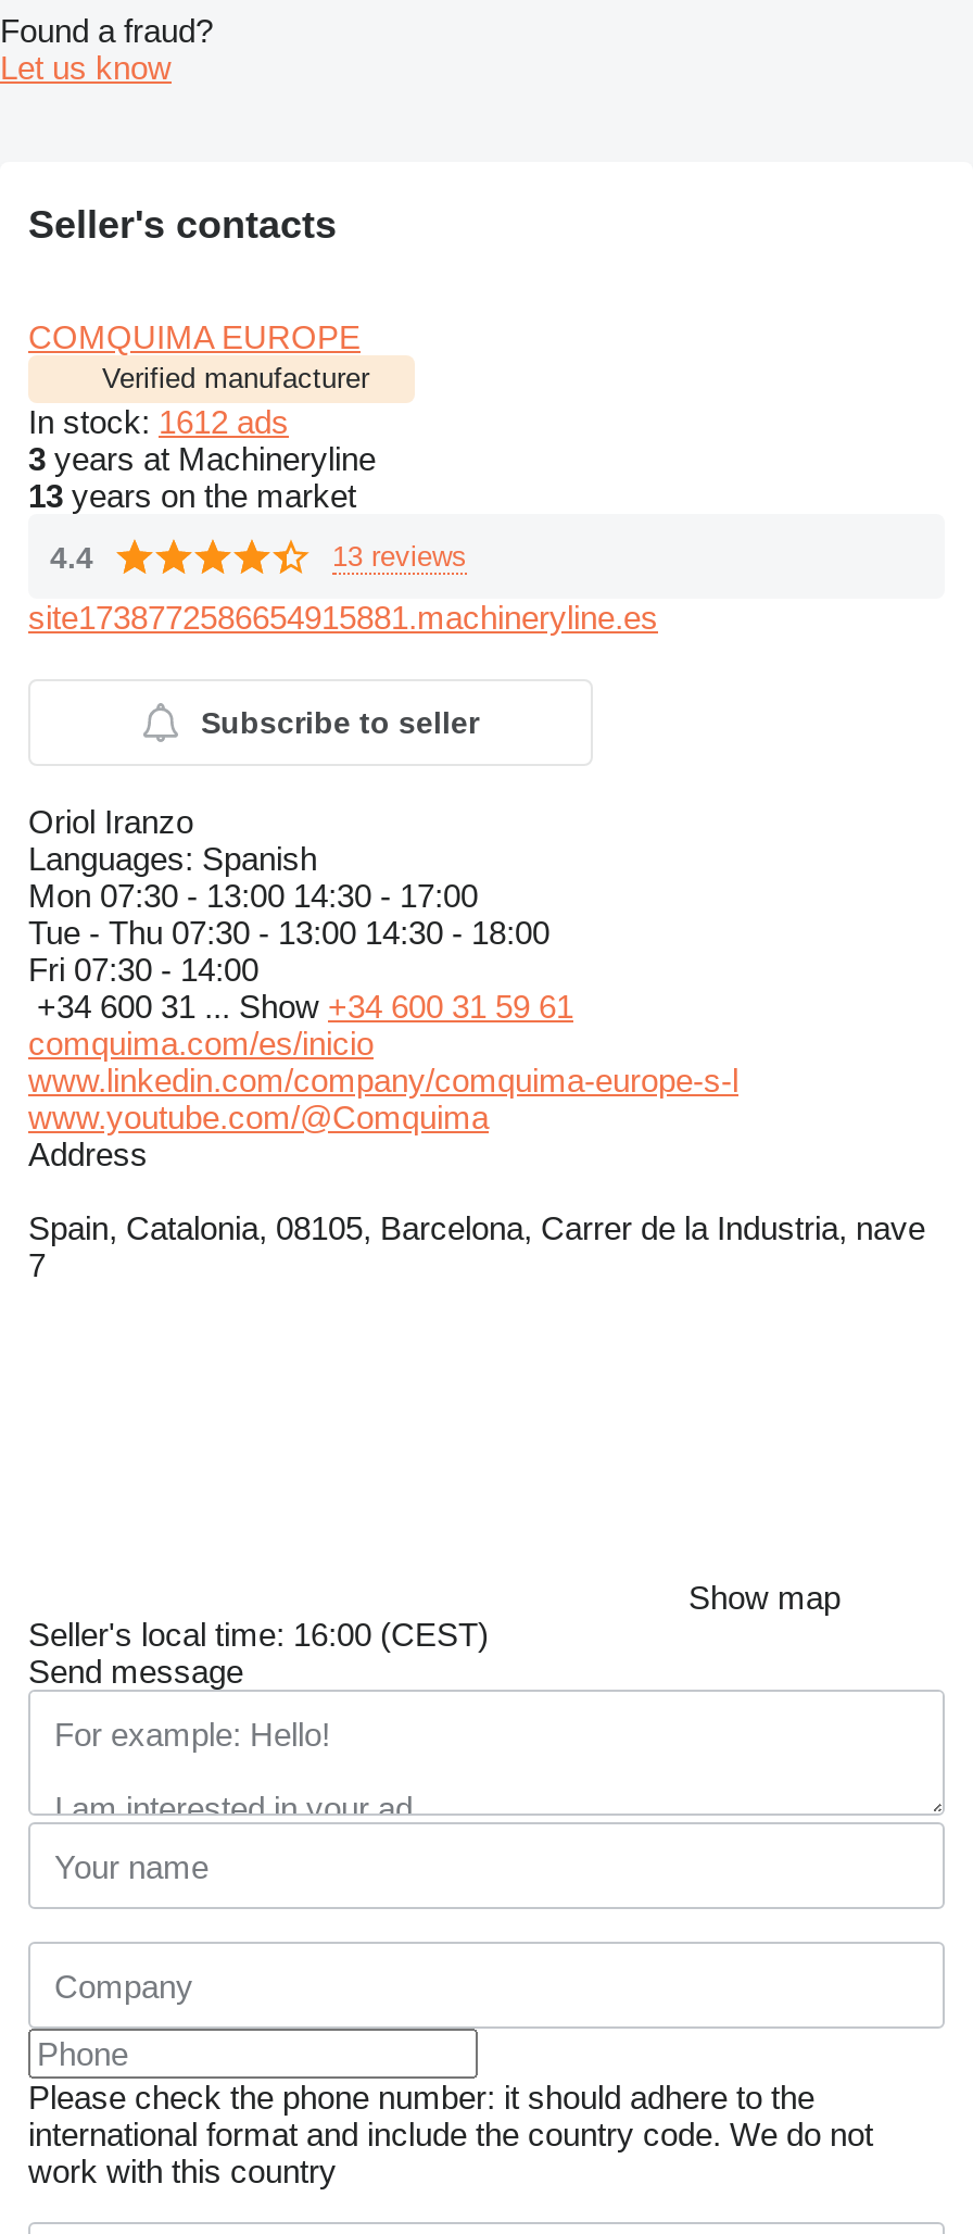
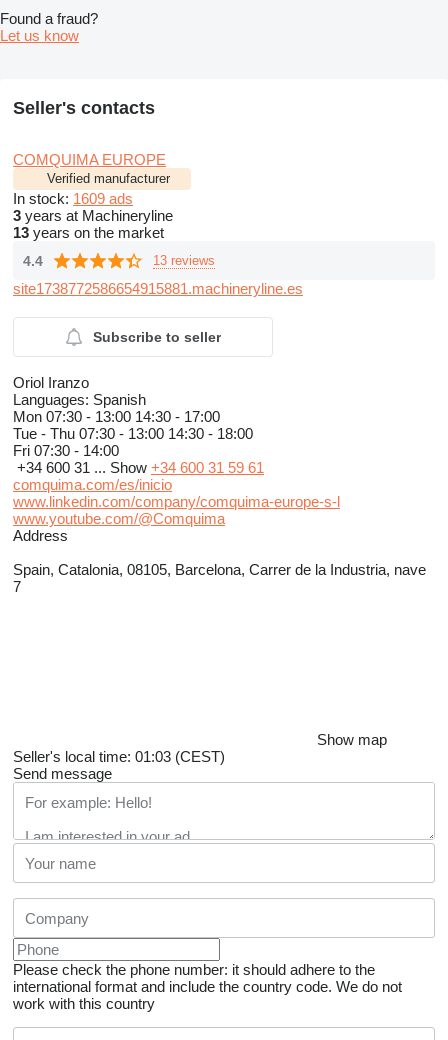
[28,403,289,440] In stock: 1612 ads -> [13,190,133,207] In stock: 1609 ads
[28,1616,489,1653] Seller's local time: 16:00 (CEST) -> [13,748,225,765] Seller's local time: 01:03 (CEST)

